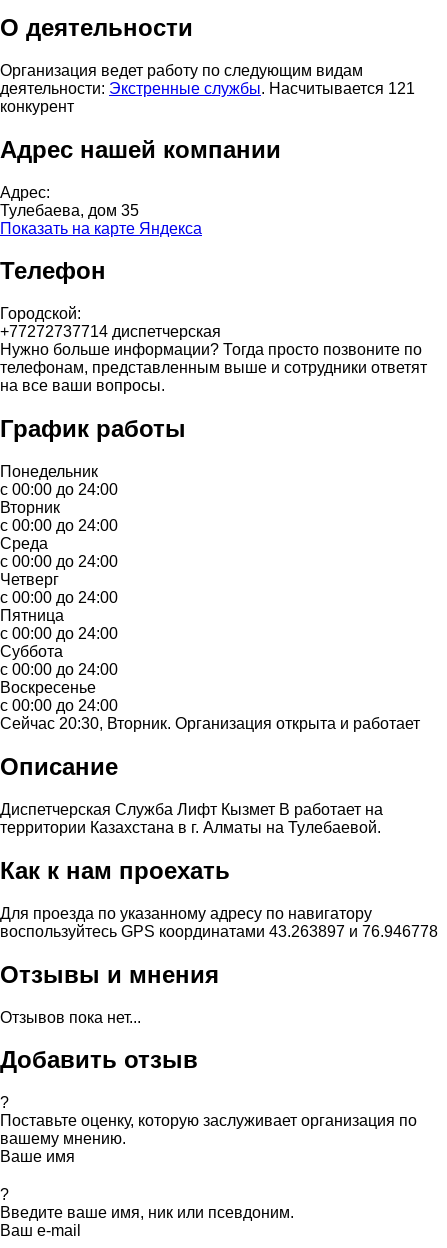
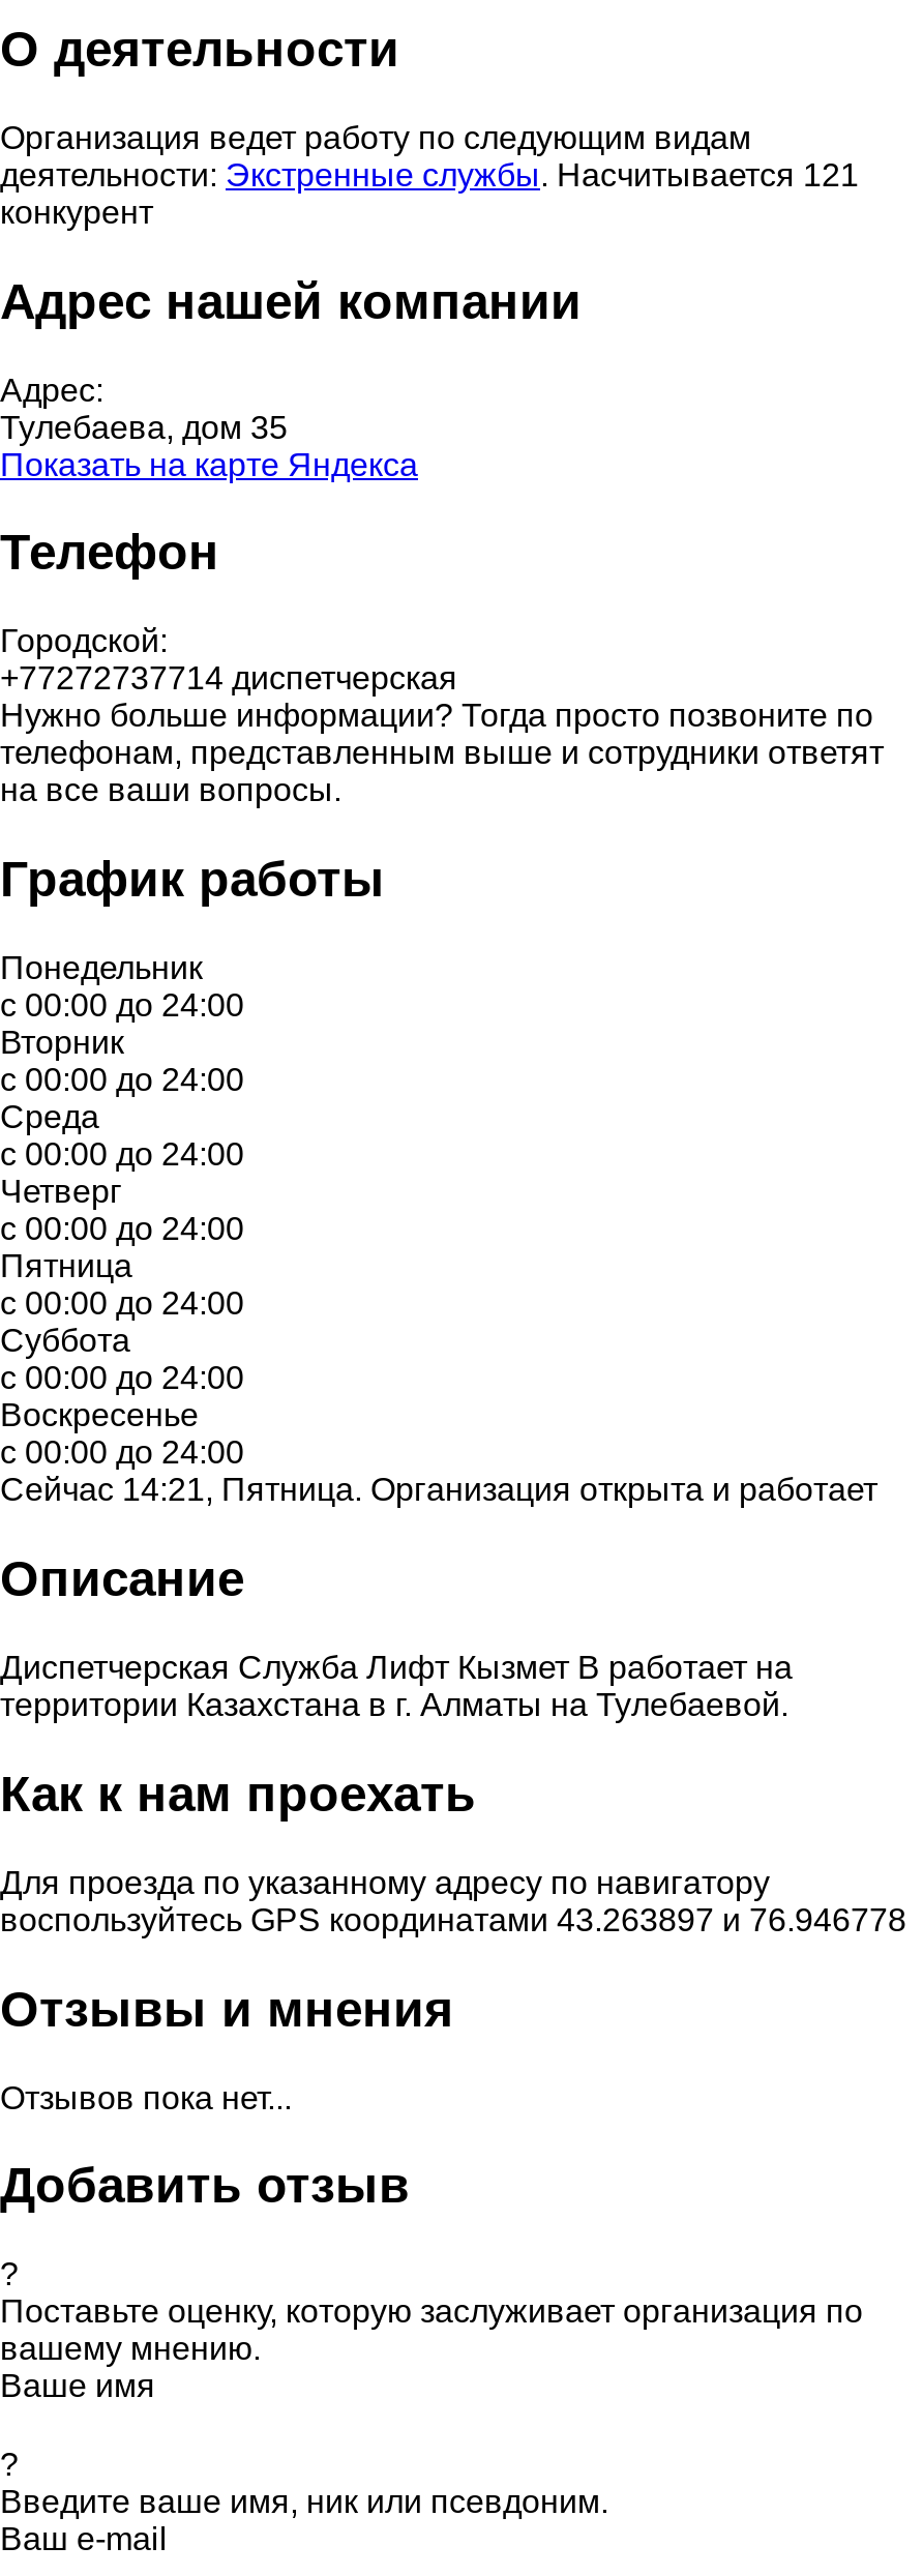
[0,715,420,732] Сейчас 20:30, Вторник. Организация открыта и работает -> [0,1472,877,1507] Сейчас 14:21, Пятница. Организация открыта и работает

